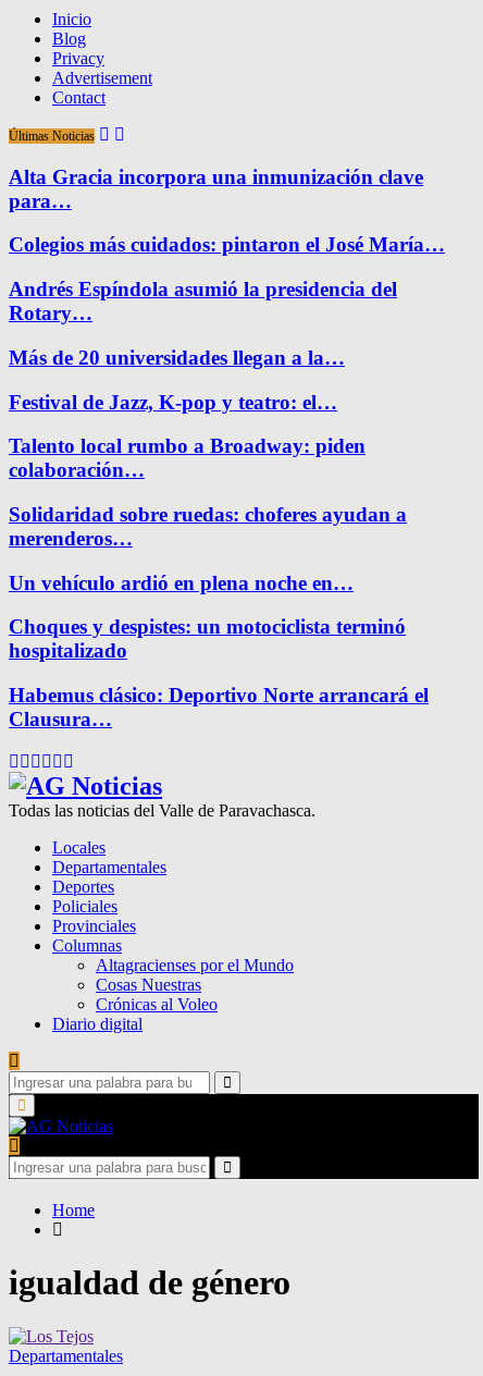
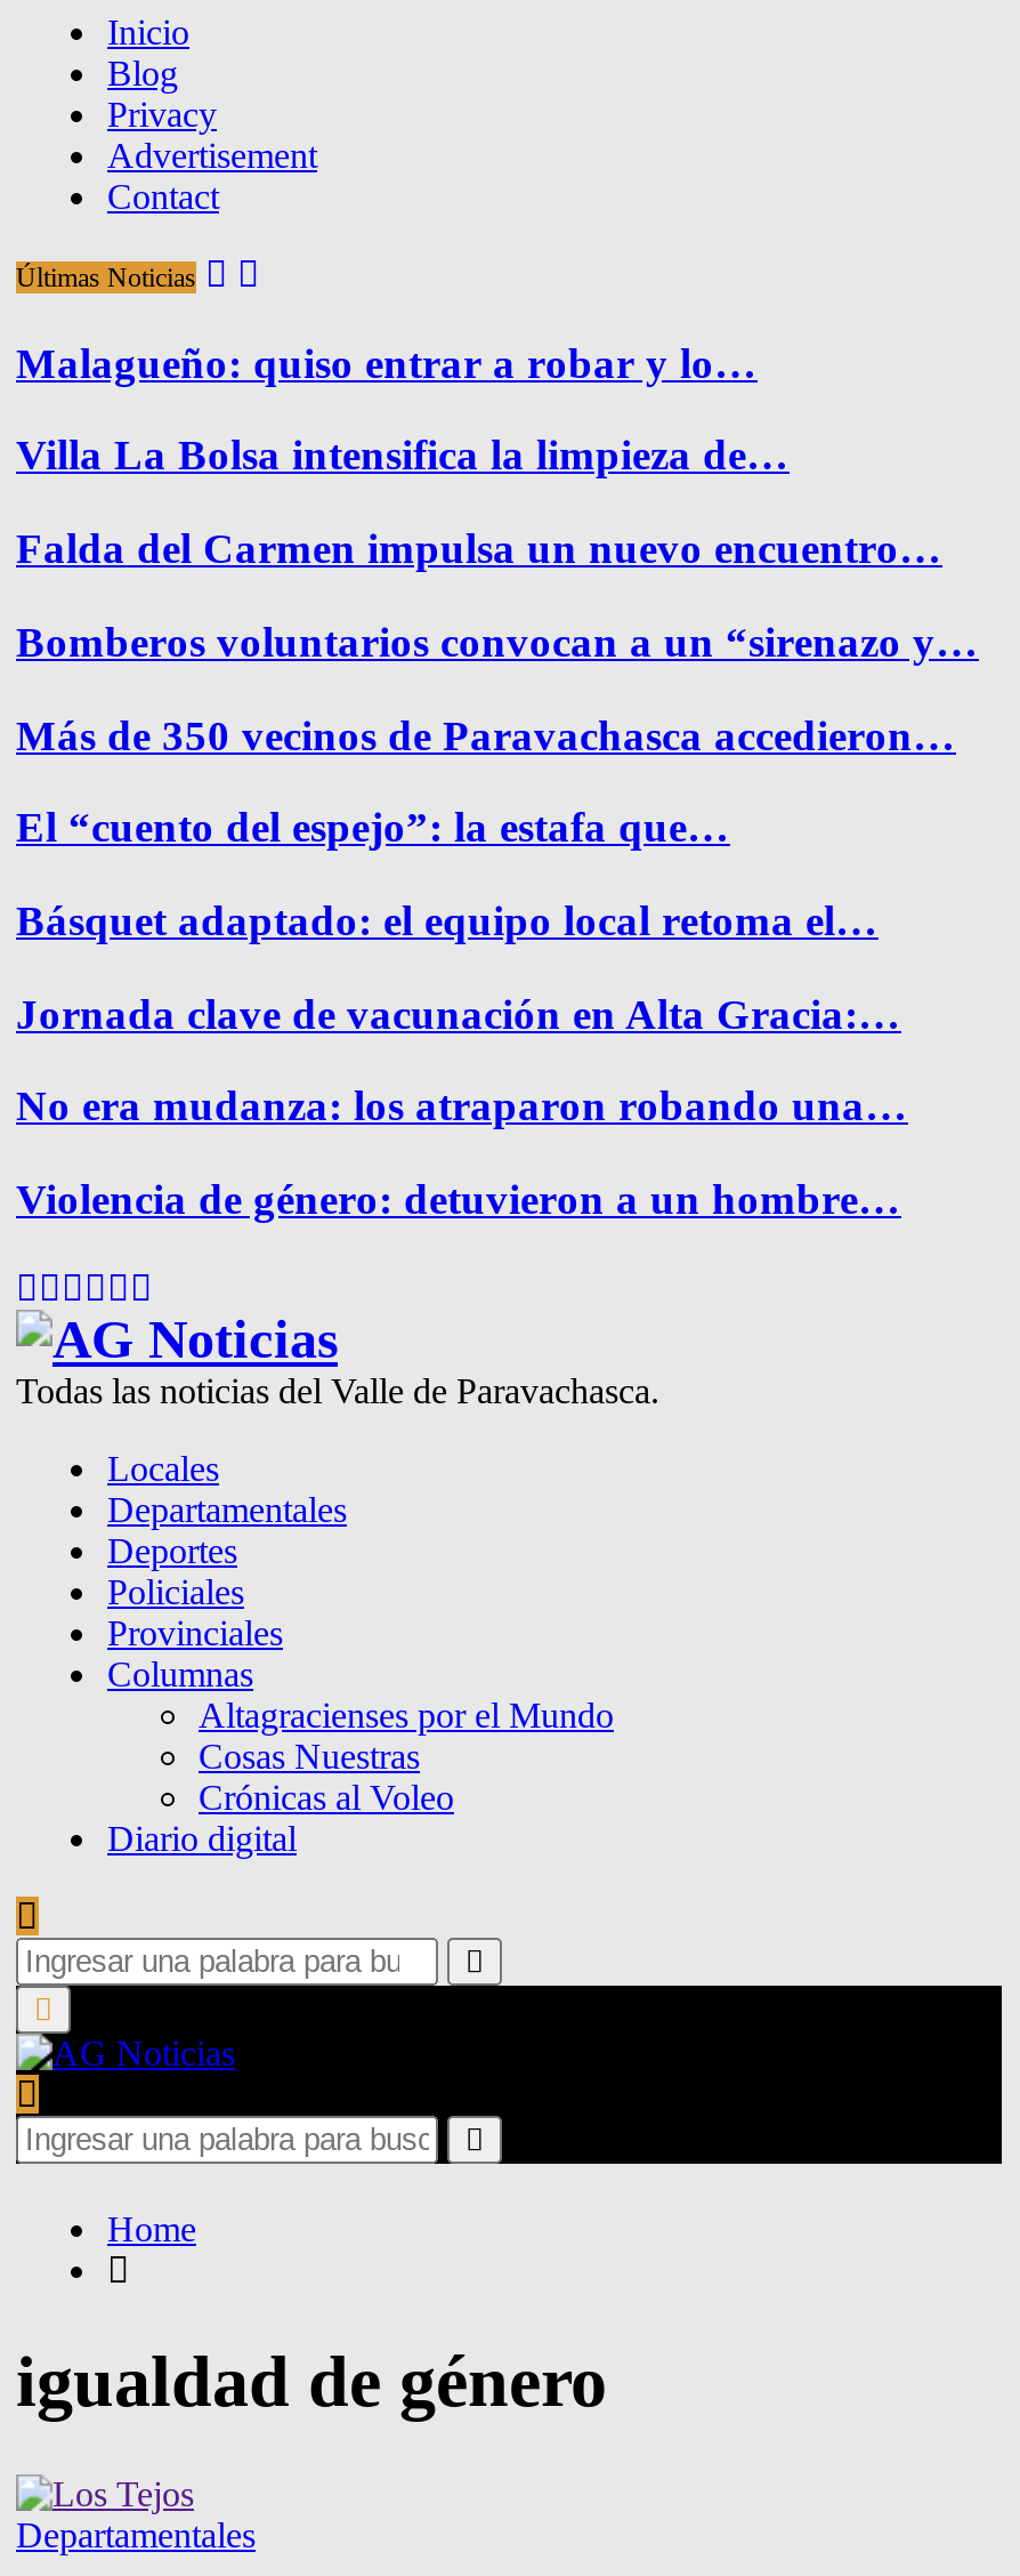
[9,165,423,212] Alta Gracia incorpora una inmunización clave | para… -> [16,338,758,386] Malagueño: quiso entrar a robar y lo…
[9,233,445,256] Colegios más cuidados: pintaron el José María… -> [16,431,790,479] Villa La Bolsa intensifica la limpieza de…
[9,278,397,325] Andrés Espíndola asumió la presidencia del | Rotary… -> [16,525,942,573] Falda del Carmen impulsa un nuevo encuentro…
[9,346,345,369] Más de 20 universidades llegan a la… -> [16,618,979,665] Bomberos voluntarios convocan a un “sirenazo y…
[9,390,337,413] Festival de Jazz, K-pop y teatro: el… -> [16,710,956,758] Más de 350 vecinos de Paravachasca accedieron…
[9,435,366,481] Talento local rumbo a Broadway: piden | colaboración… -> [16,803,730,851] El “cuento del espejo”: la estafa que…
[9,503,407,550] Solidaridad sobre ruedas: choferes ayudan a | merenderos… -> [16,896,879,944] Básquet adaptado: el equipo local retoma el…
[9,571,354,594] Un vehículo ardió en plena noche en… -> [16,990,901,1037] Jornada clave de vacunación en Alta Gracia:…
[9,616,406,662] Choques y despistes: un motociclista terminó | hospitalizado -> [16,1082,908,1130] No era mudanza: los atraparon robando una…
[9,684,429,731] Habemus clásico: Deportivo Norte arrancará el | Clausura… -> [16,1175,901,1223] Violencia de género: detuvieron a un hombre…

